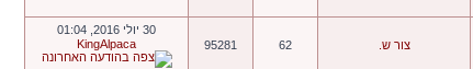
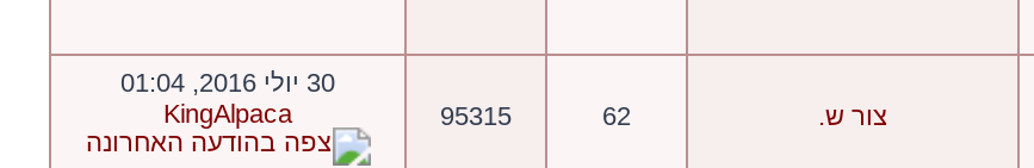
[204,38,237,51] 95281 -> [440,101,512,130] 95315

